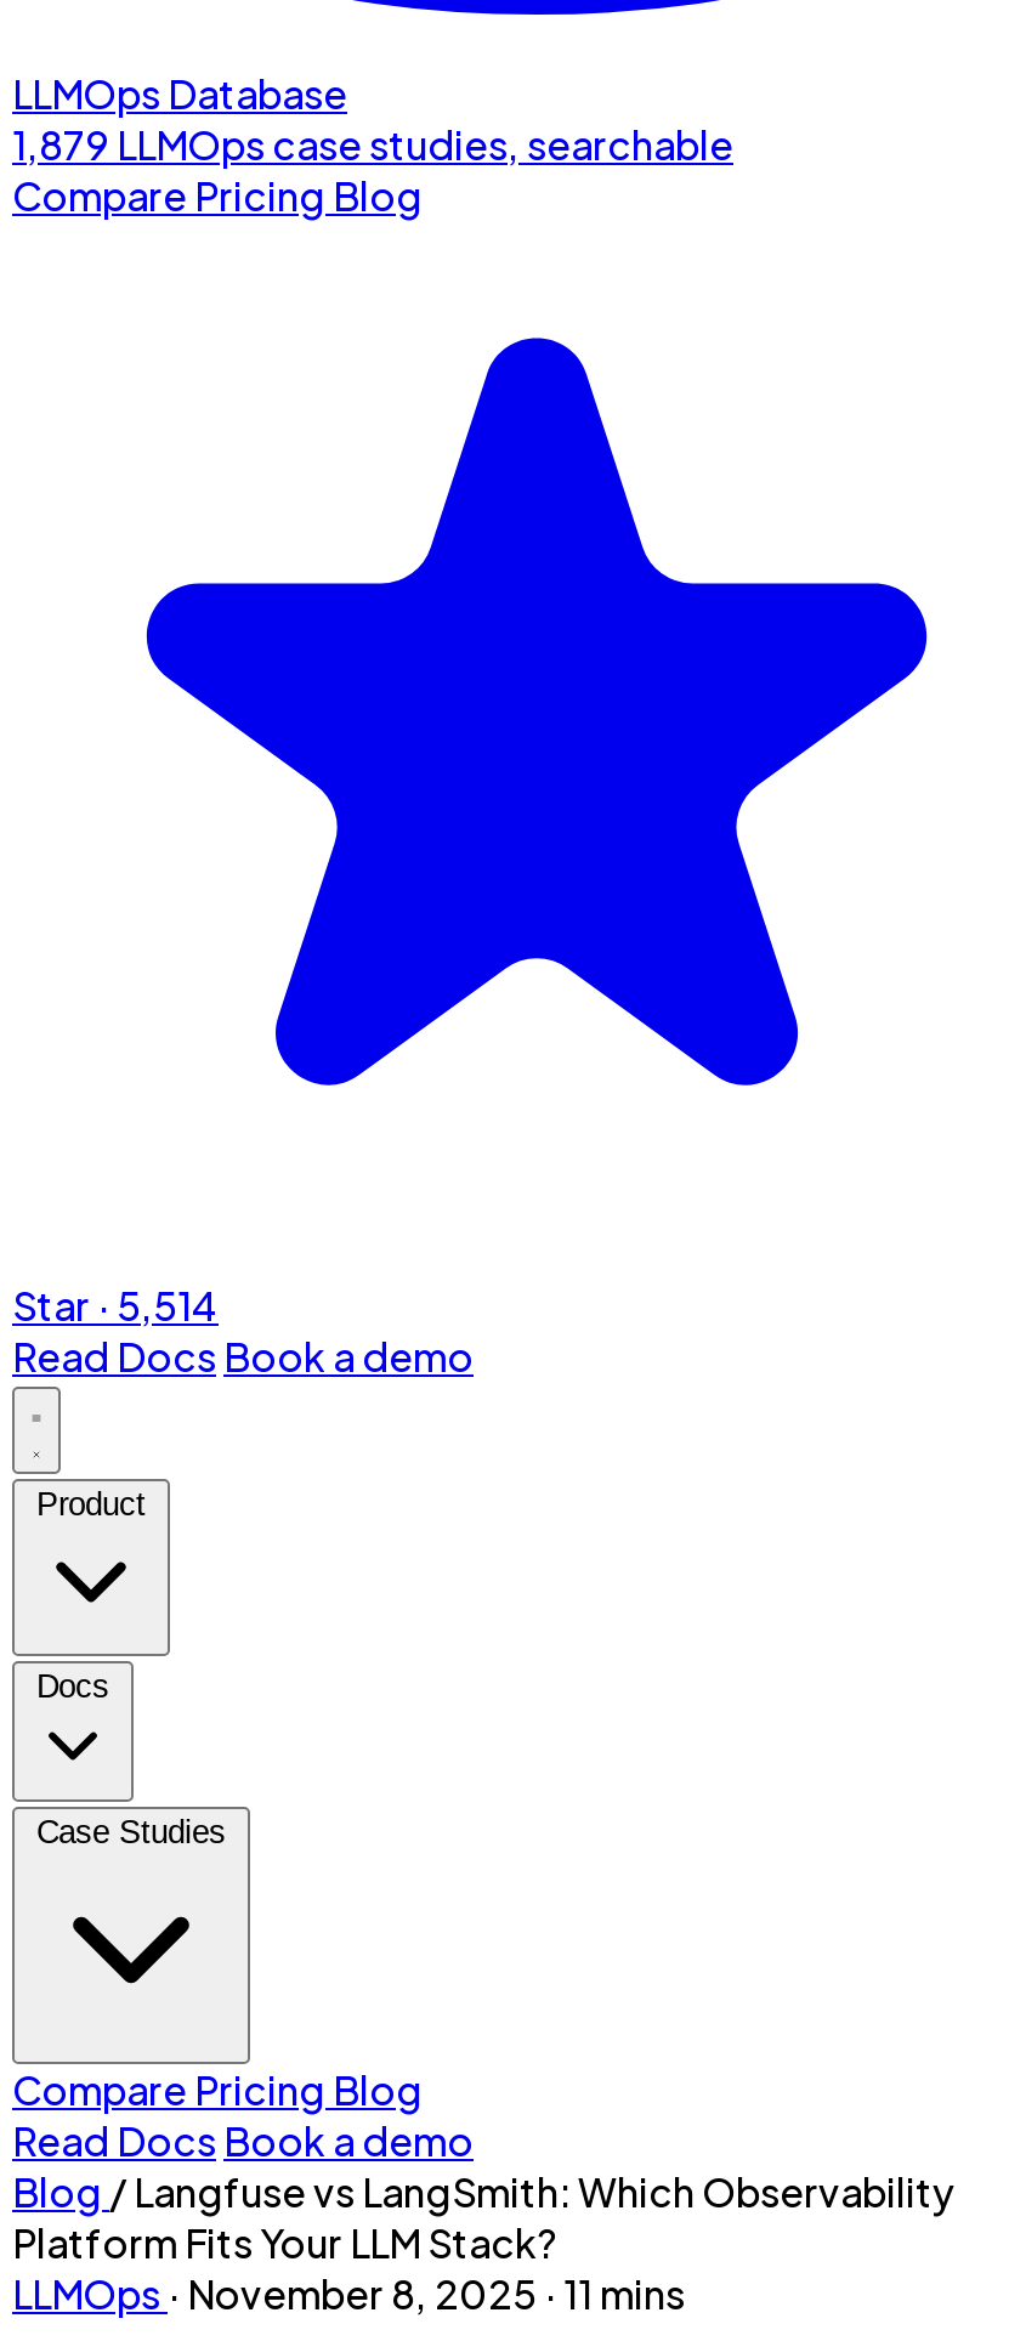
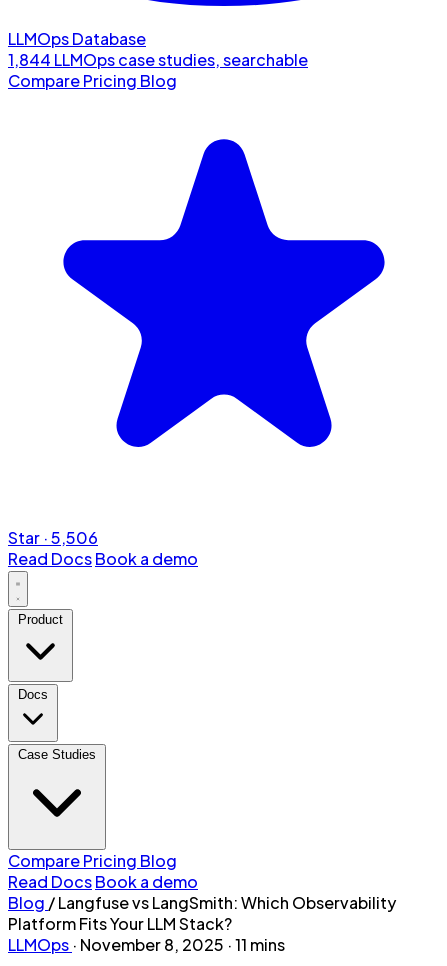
[12,120,733,171] 1,879 LLMOps case studies, searchable -> [8,49,308,70] 1,844 LLMOps case studies, searchable
[12,1281,219,1332] Star · 5,514 -> [8,527,98,548] Star · 5,506

